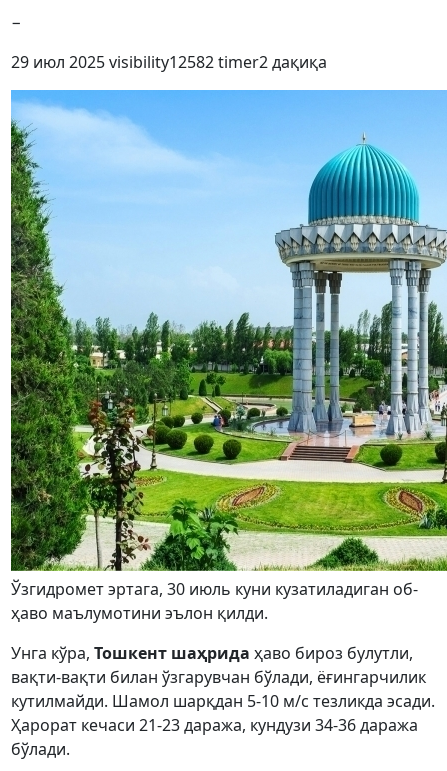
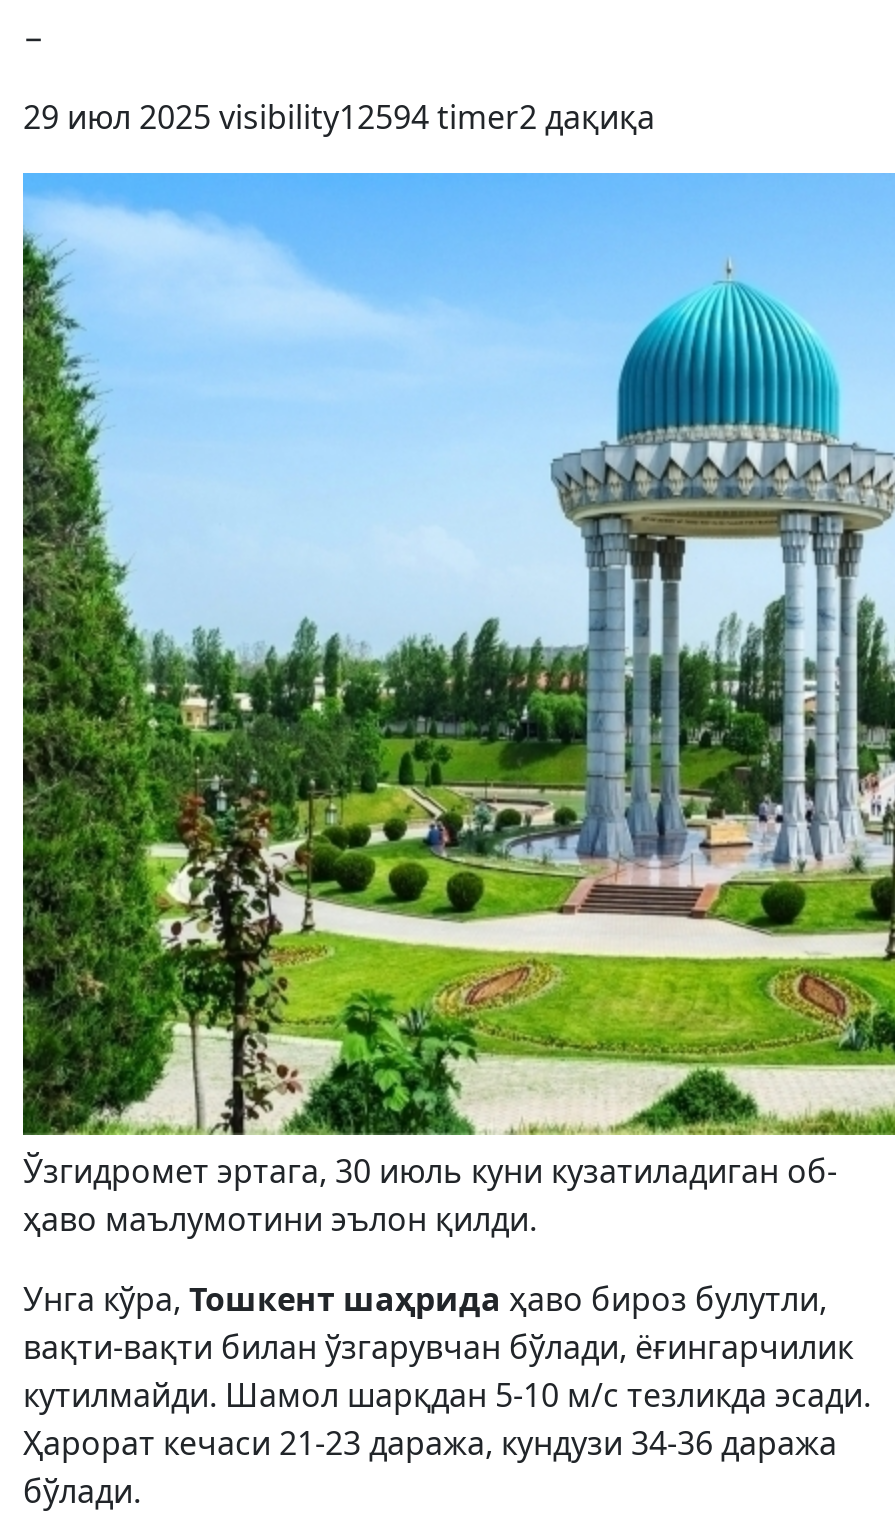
[11,51,327,73] 29 июл 2025 visibility12582 timer2 дақиқа -> [23,95,655,139] 29 июл 2025 visibility12594 timer2 дақиқа

